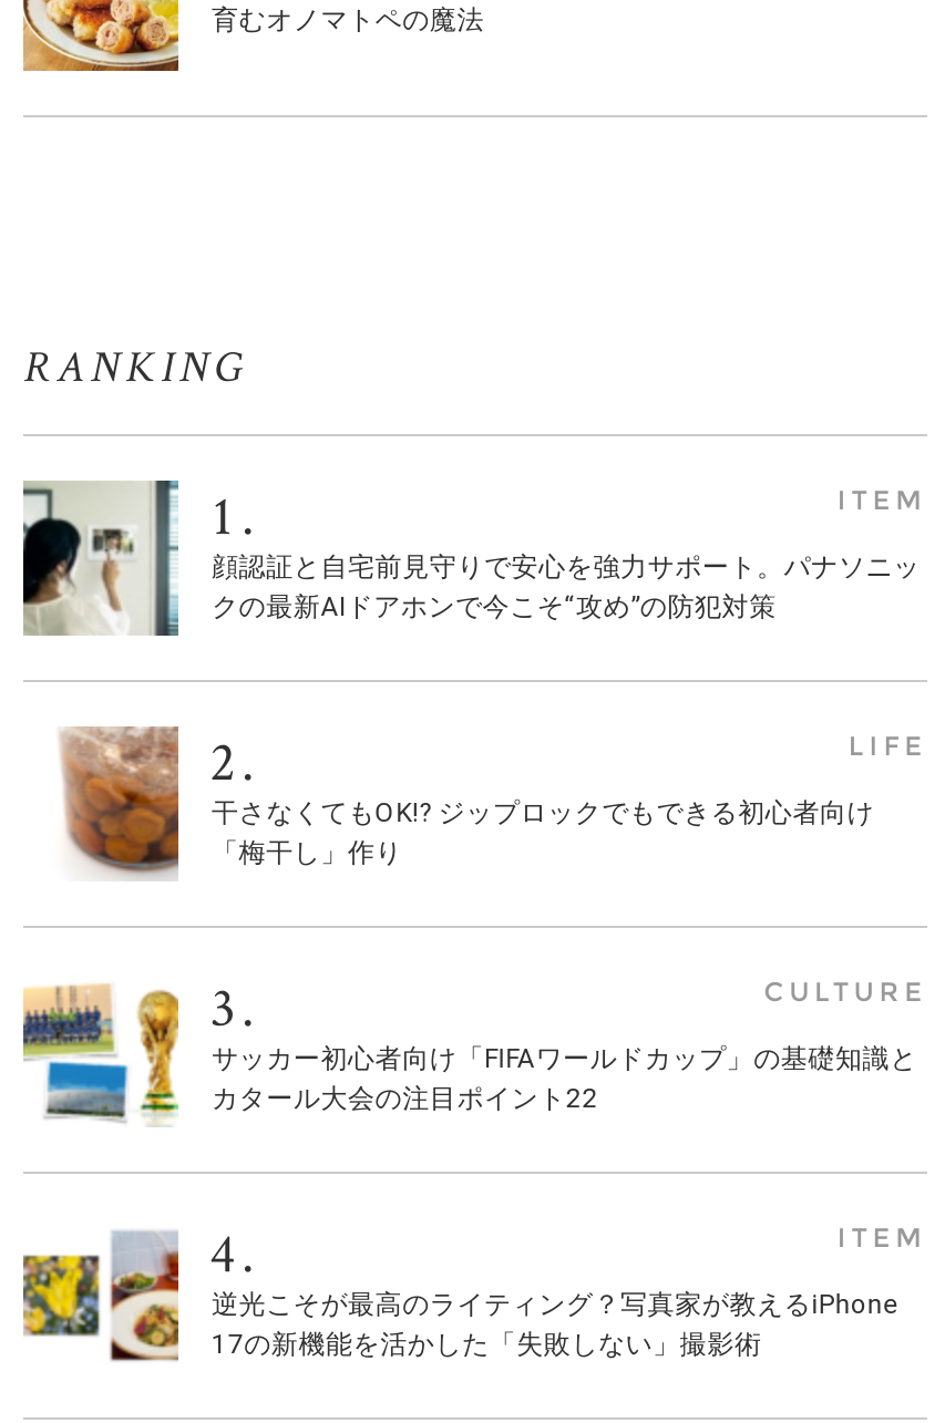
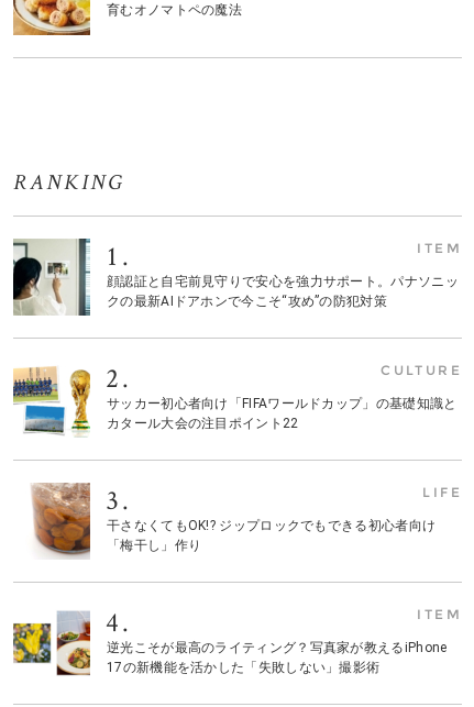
moved [23,726,927,877] -> [13,482,462,560]: [image] | LIFE | 干さなくてもOK!? ジップロックでもできる初心者向け | 「梅干し」作り
moved [19,975,927,1127] -> [11,362,462,438]: [image] | CULTURE | サッカー初心者向け「FIFAワールドカップ」の基礎知識と | カタール大会の注目ポイント22

